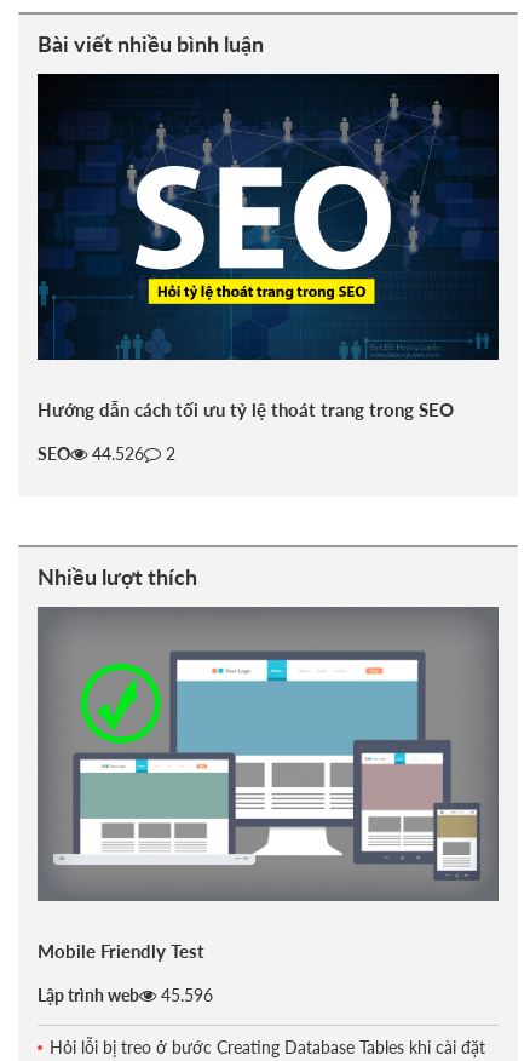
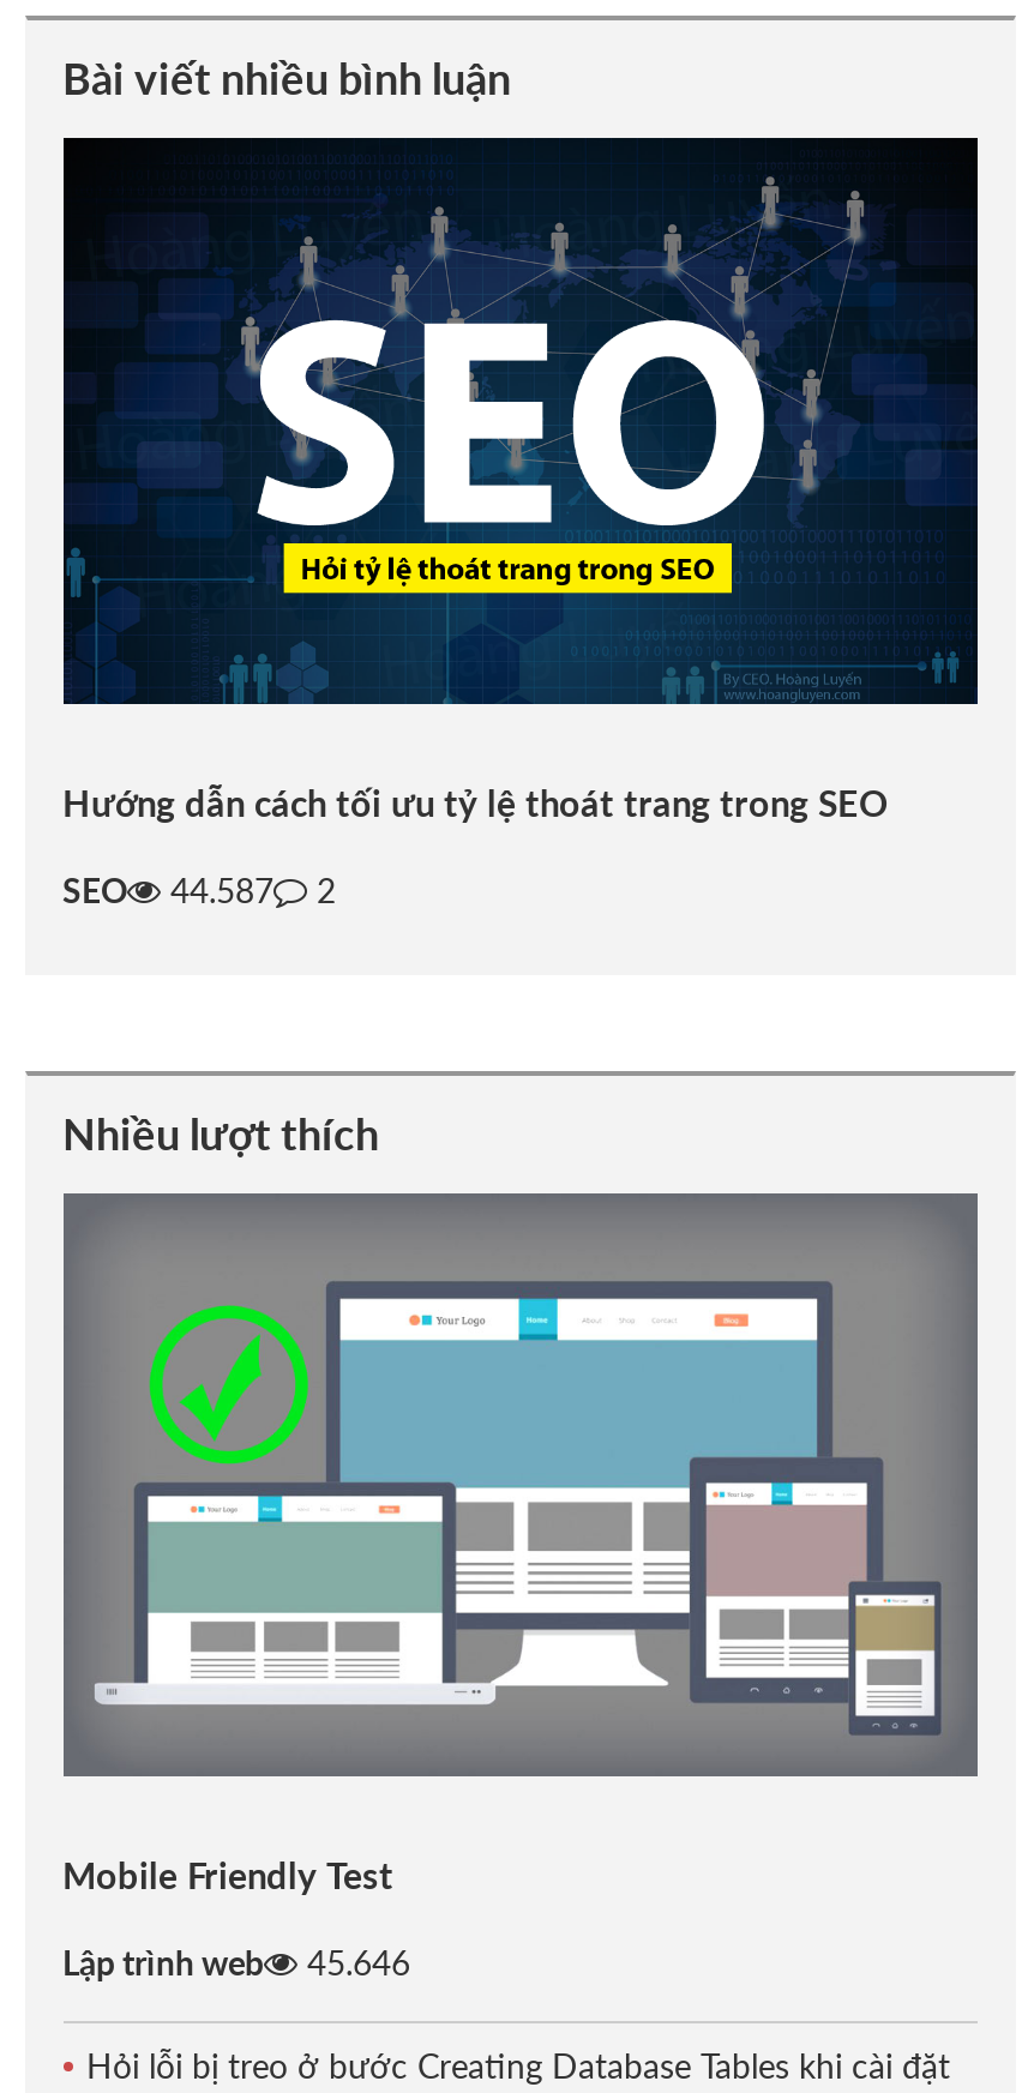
[37,443,175,464] SEO 44.526 2 -> [62,870,336,910] SEO 44.587 2
[37,985,212,1006] Lập trình web 45.596 -> [62,1942,410,1983] Lập trình web 45.646

